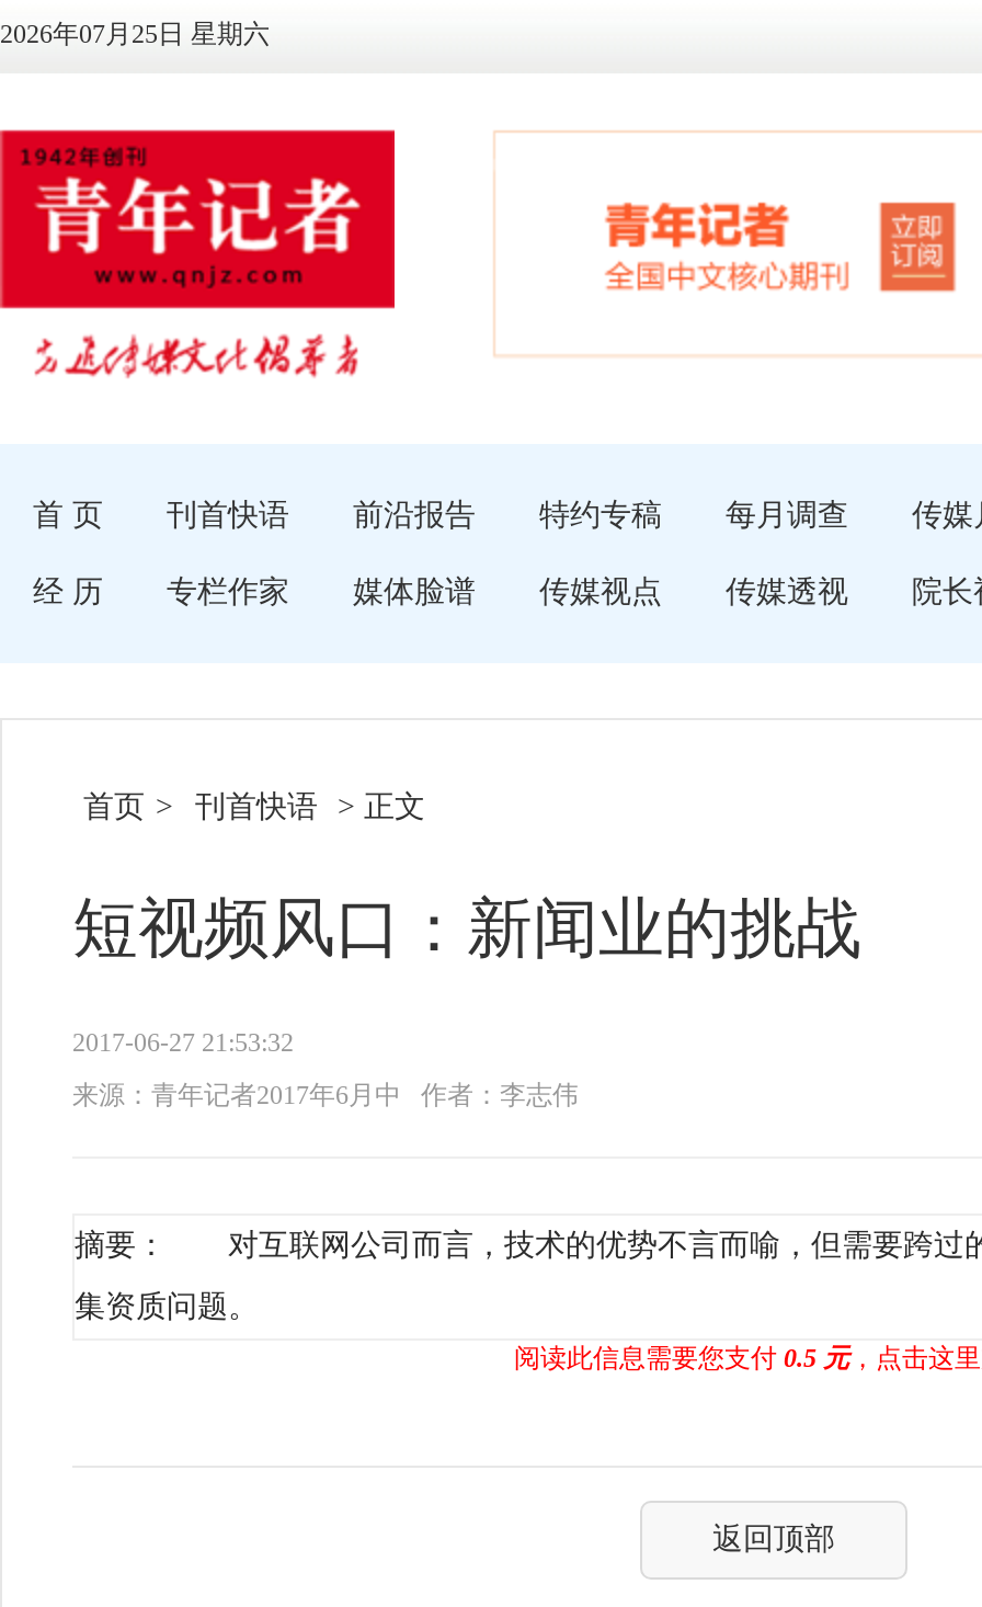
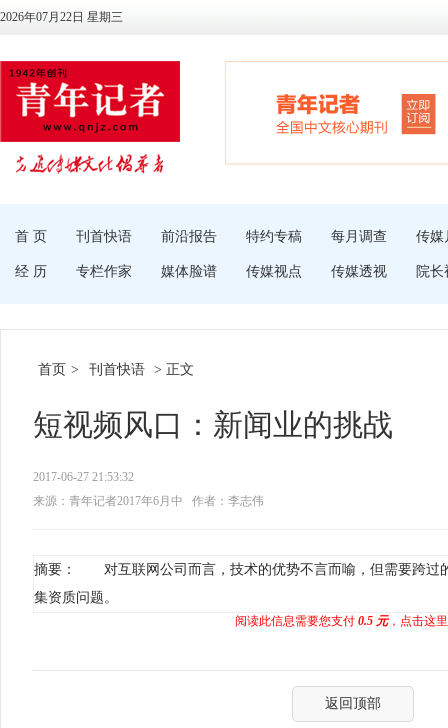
[0,19,270,49] 2026年07月25日 星期六 -> [0,10,123,24] 2026年07月22日 星期三

